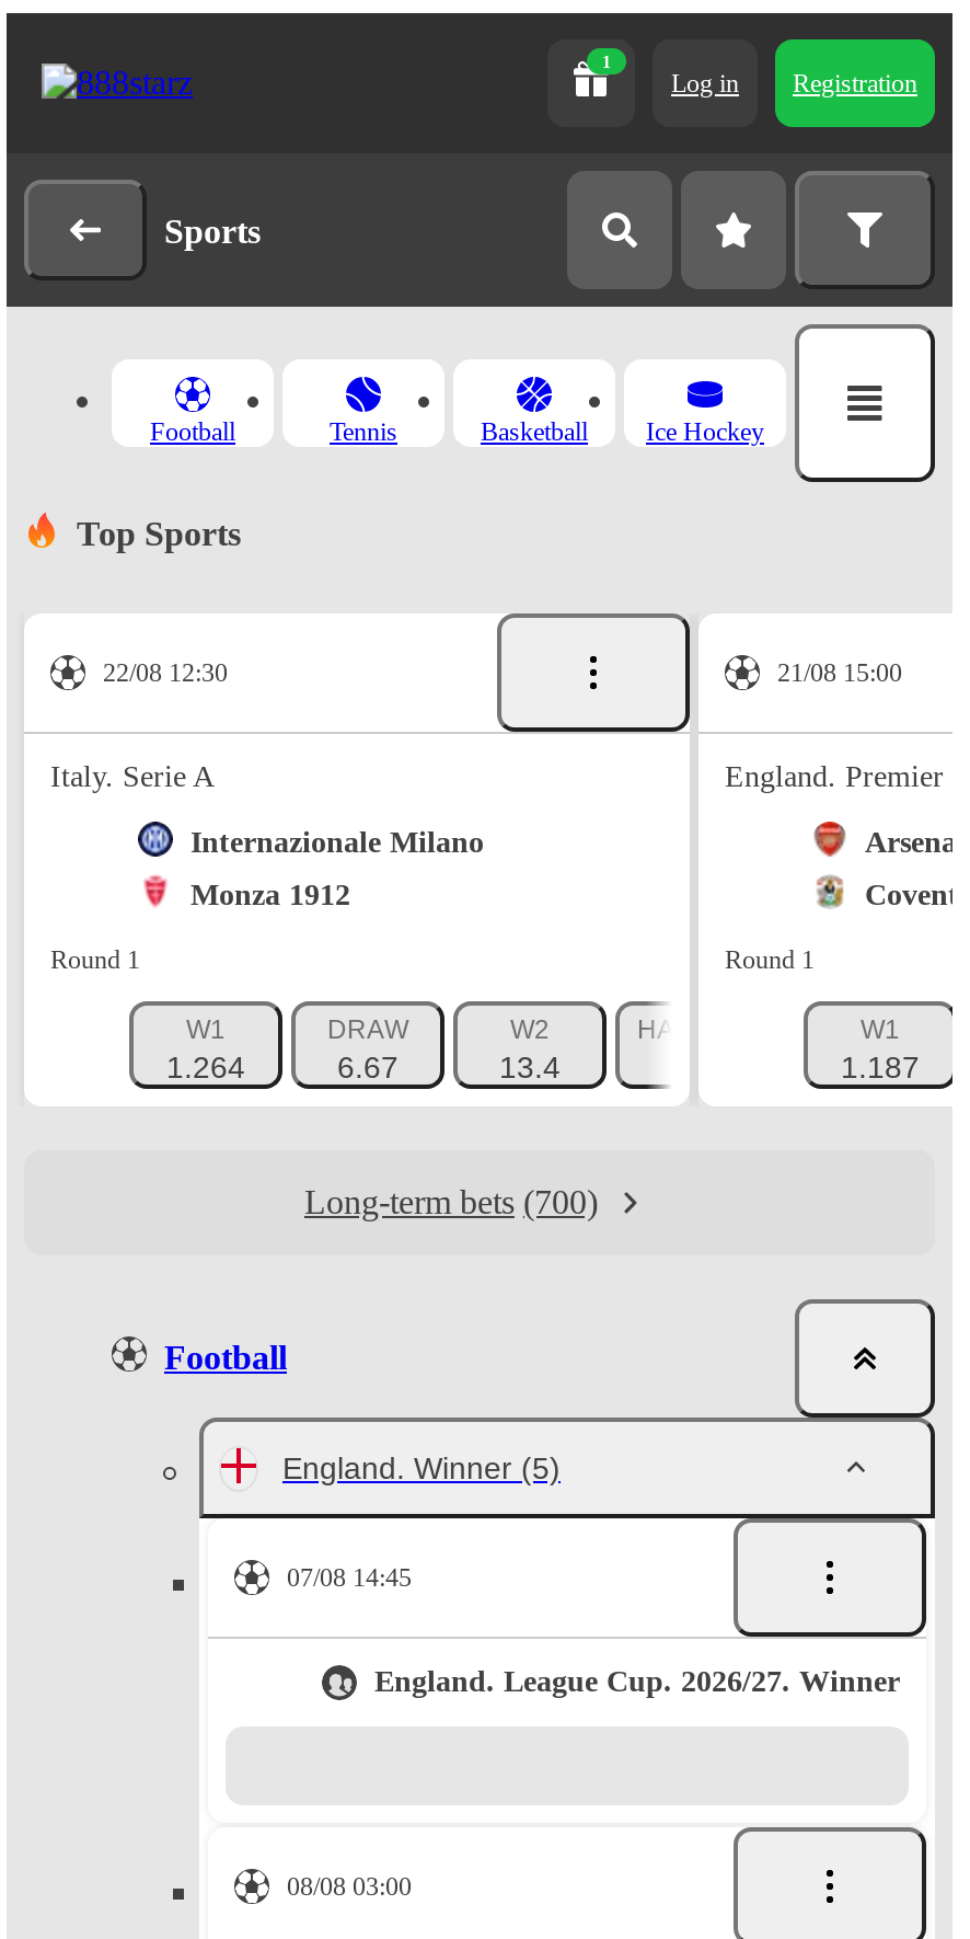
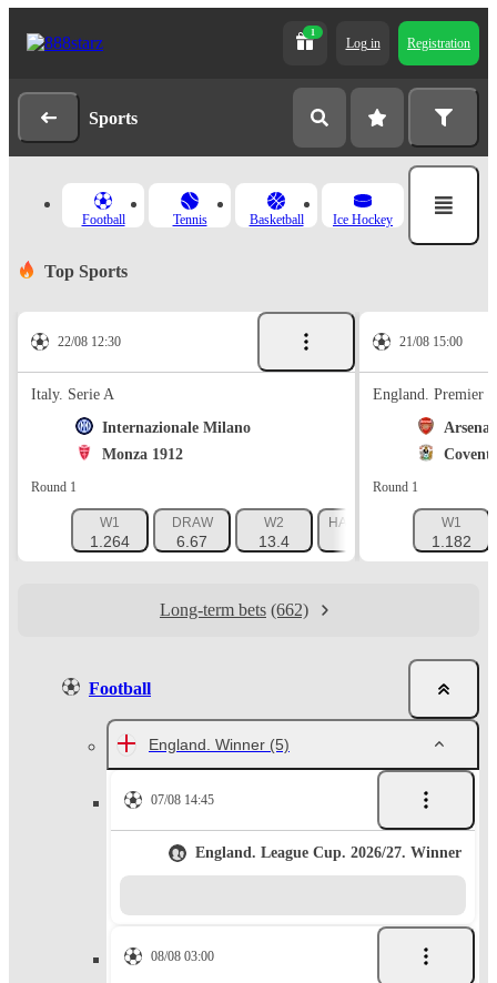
[841,1049,920,1085] 1.187 -> [432,533,471,550] 1.182
[304,1183,598,1220] Long-term bets (700) -> [160,600,308,619] Long-term bets (662)

